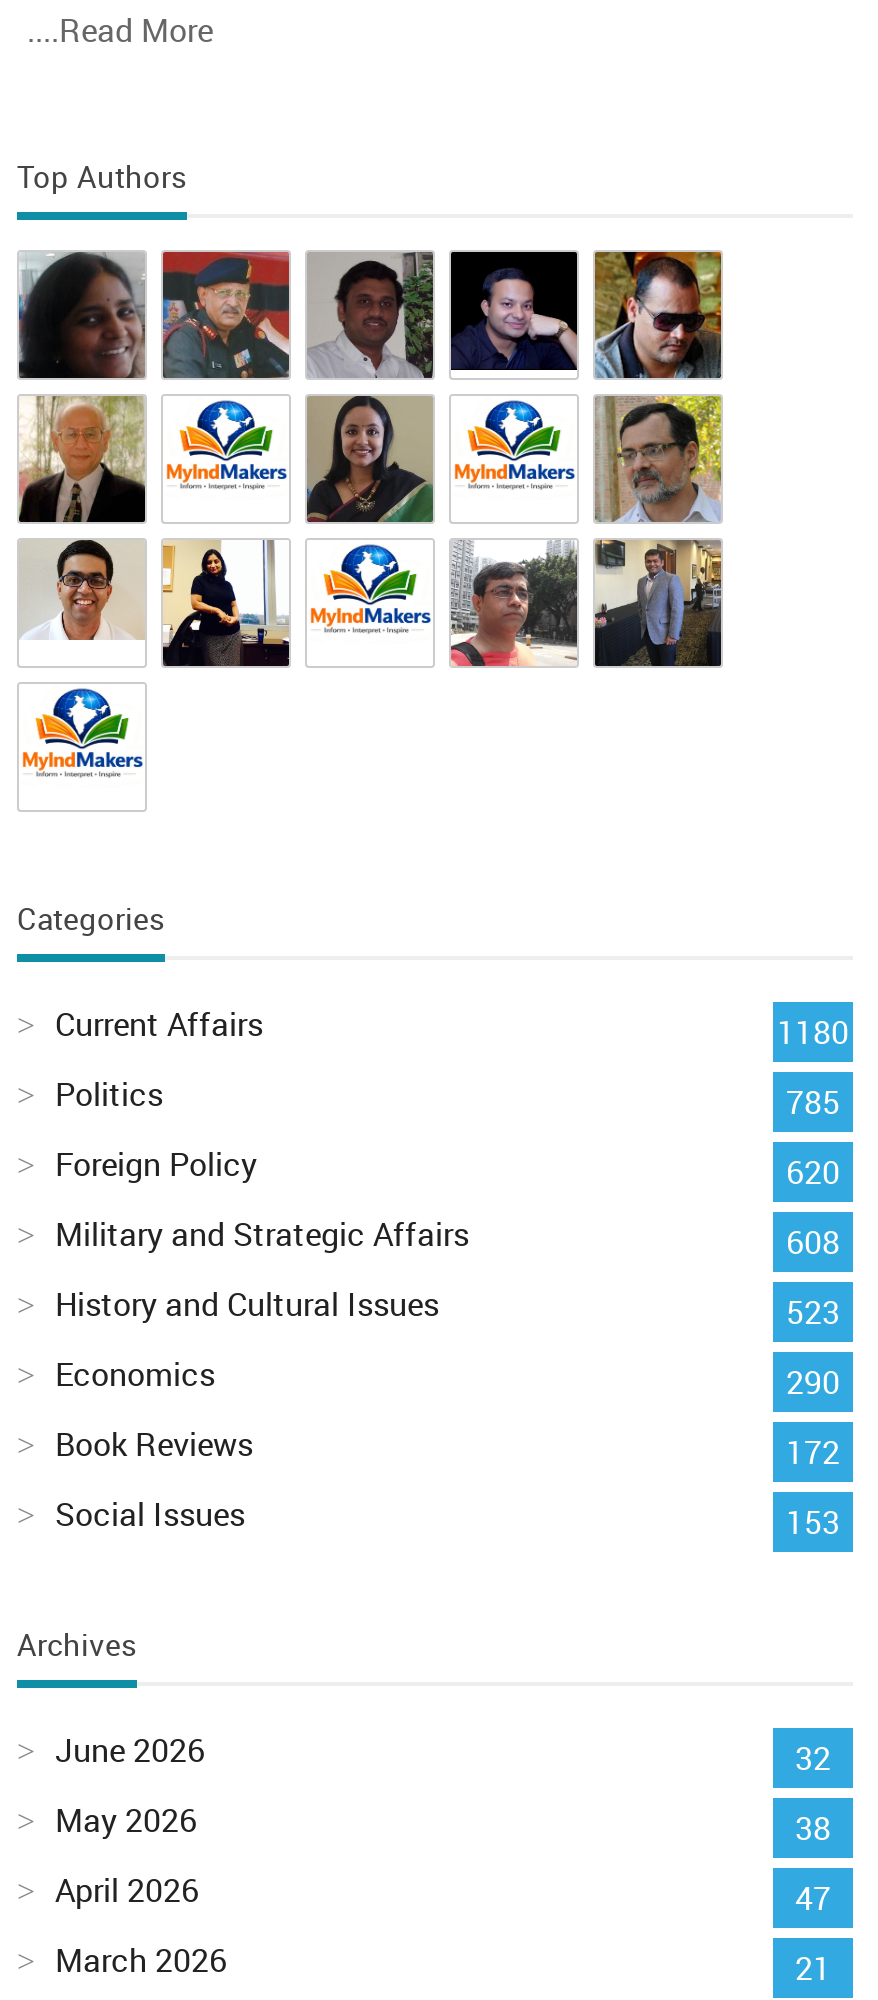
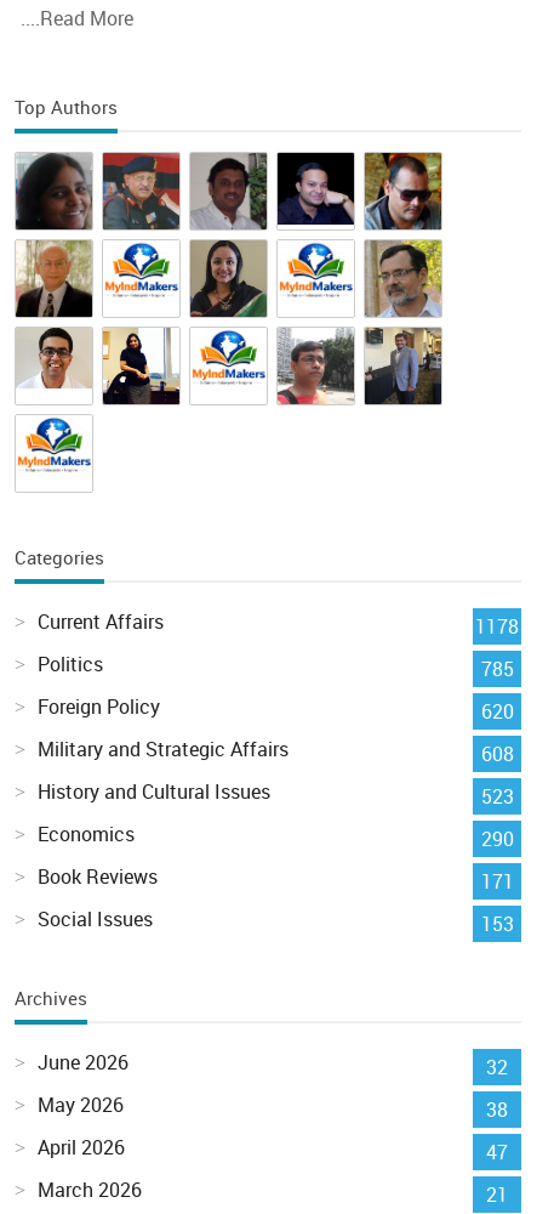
[777,1009,849,1053] 1180 -> [475,613,519,639] 1178
[786,1429,840,1473] 172 -> [481,868,513,894] 171

